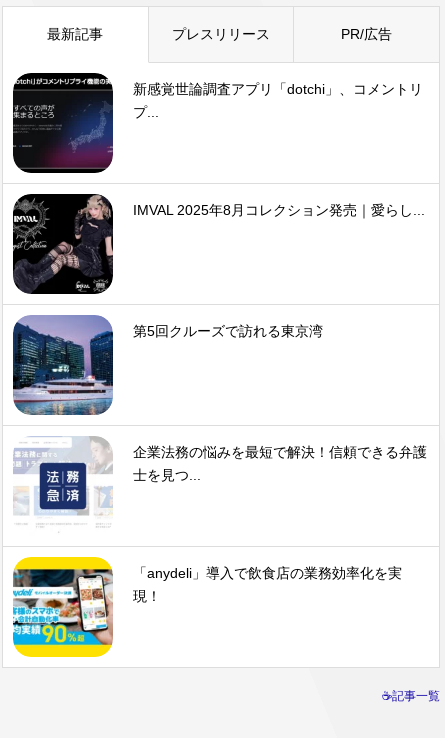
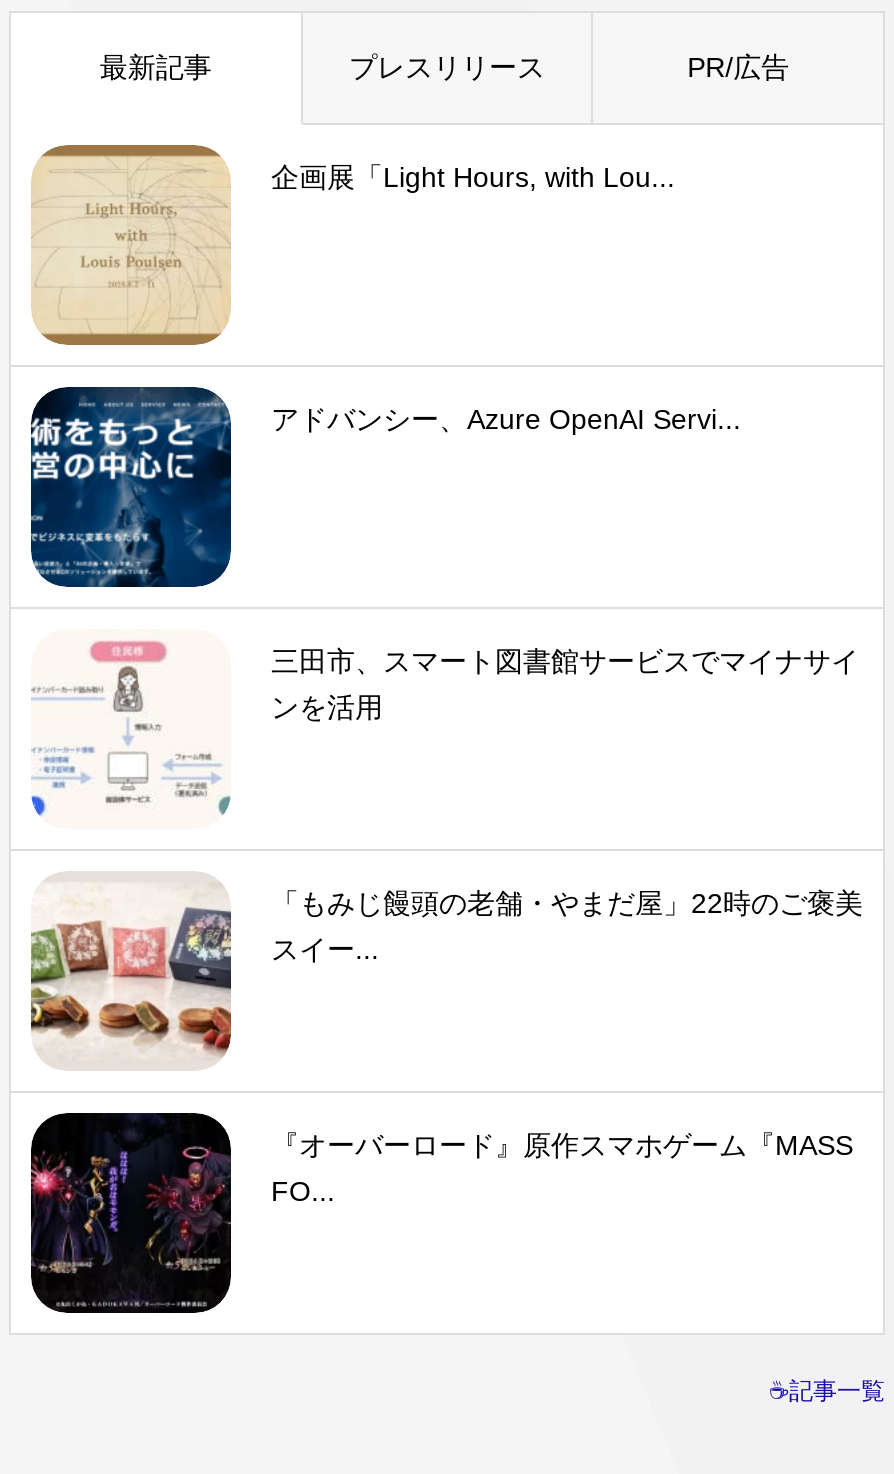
[12,72,423,174] [image] | 新感覚世論調査アプリ「dotchi」、コメントリ | プ... -> [31,143,675,347] [image] | 企画展「Light Hours, with Lou...
[12,194,425,295] [image] | IMVAL 2025年8月コレクション発売｜愛らし... -> [29,387,741,589] [image] | アドバンシー、Azure OpenAI Servi...
[12,314,323,416] [image] | 第5回クルーズで訪れる東京湾 -> [31,629,859,829] [image] | 三田市、スマート図書館サービスでマイナサイ | ンを活用
[13,437,427,534] [image] | 企業法務の悩みを最短で解決！信頼できる弁護 | 士を見つ... -> [29,875,863,1069] [image] | 「もみじ饅頭の老舗・やまだ屋」22時のご褒美 | スイー...
[12,556,402,658] [image] | 「anydeli」導入で飲食店の業務効率化を実 | 現！ -> [29,1111,853,1315] [image] | 『オーバーロード』原作スマホゲーム『MASS | FO...

